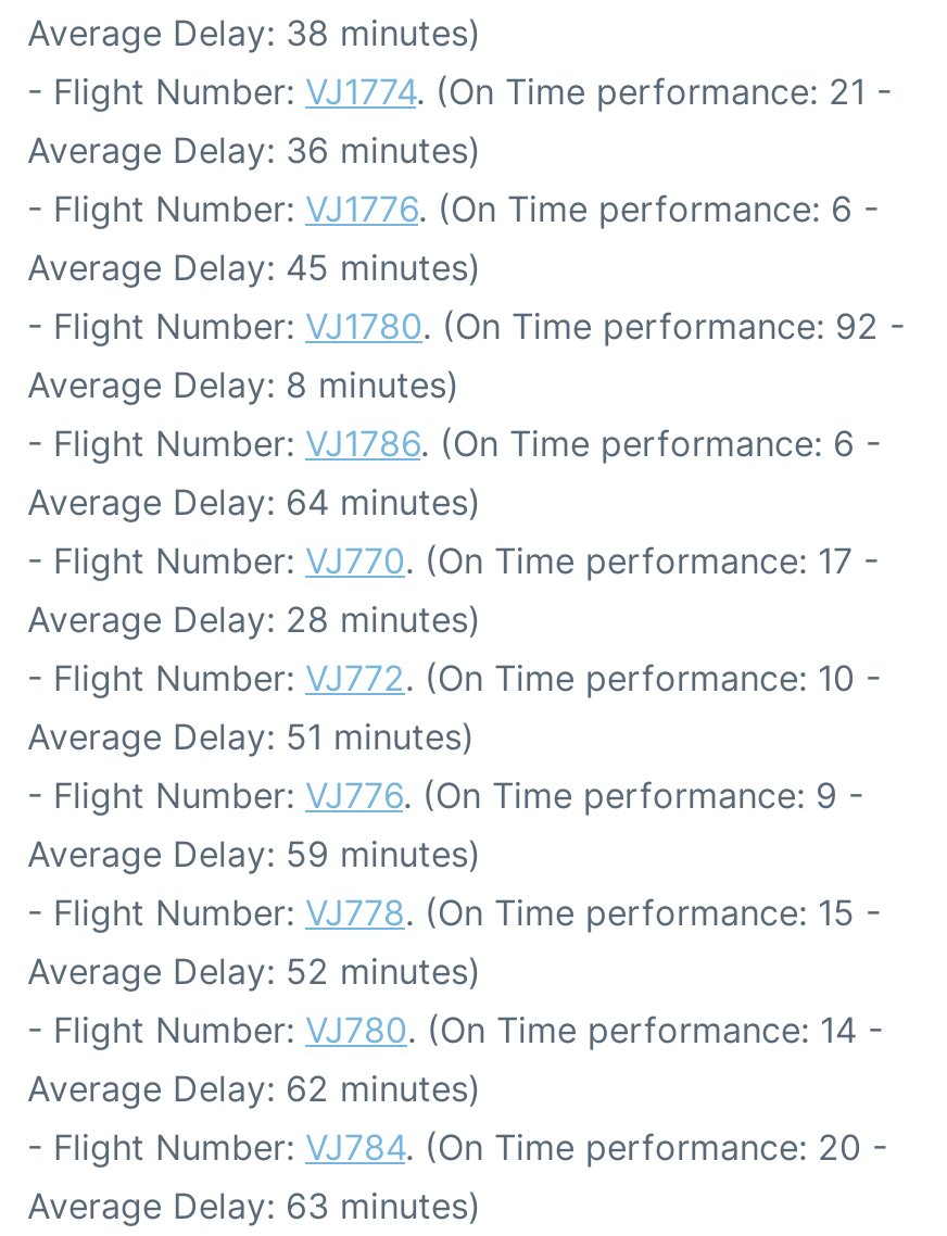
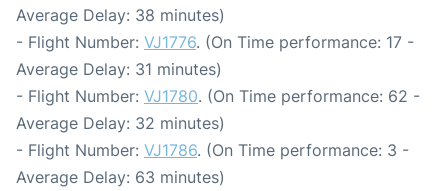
[27,69,905,1168] - Flight Number: VJ1774. (On Time performance: 21 - | Average Delay: 36 minutes) | - Flight Number: VJ1776. (On Time performance: 6 - | Average Delay: 45 minutes) | - Flight Number: VJ1780. (On Time performance: 92 - | Average Delay: 8 minutes) | - Flight Number: VJ1786. (On Time performance: 6 - | Average Delay: 64 minutes) | - Flight Number: VJ770. (On Time performance: 17 - | Average Delay: 28 minutes) | - Flight Number: VJ772. (On Time performance: 10 - | Average Delay: 51 minutes) | - Flight Number: VJ776. (On Time performance: 9 - | Average Delay: 59 minutes) | - Flight Number: VJ778. (On Time performance: 15 - | Average Delay: 52 minutes) | - Flight Number: VJ780. (On Time performance: 14 - | Average Delay: 62 minutes) | - Flight Number: VJ784. (On Time performance: 20 - -> [16,32,420,160] - Flight Number: VJ1776. (On Time performance: 17 - | Average Delay: 31 minutes) | - Flight Number: VJ1780. (On Time performance: 62 - | Average Delay: 32 minutes) | - Flight Number: VJ1786. (On Time performance: 3 -

